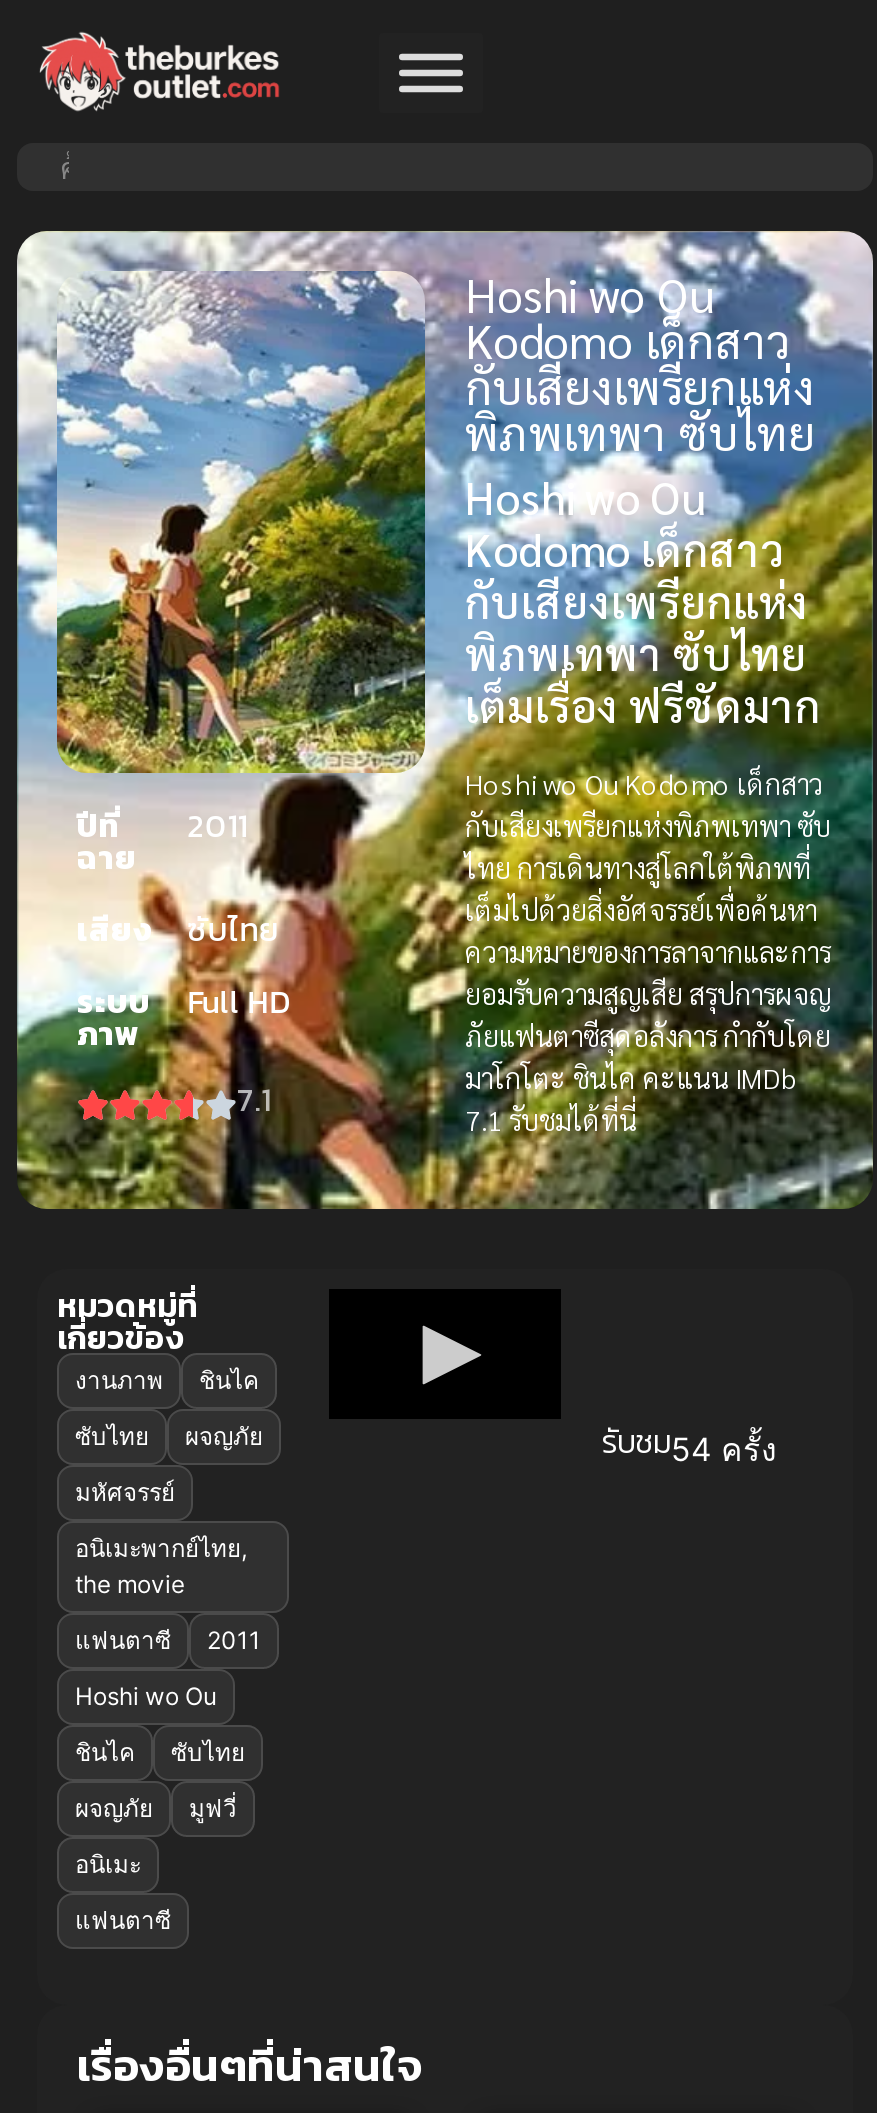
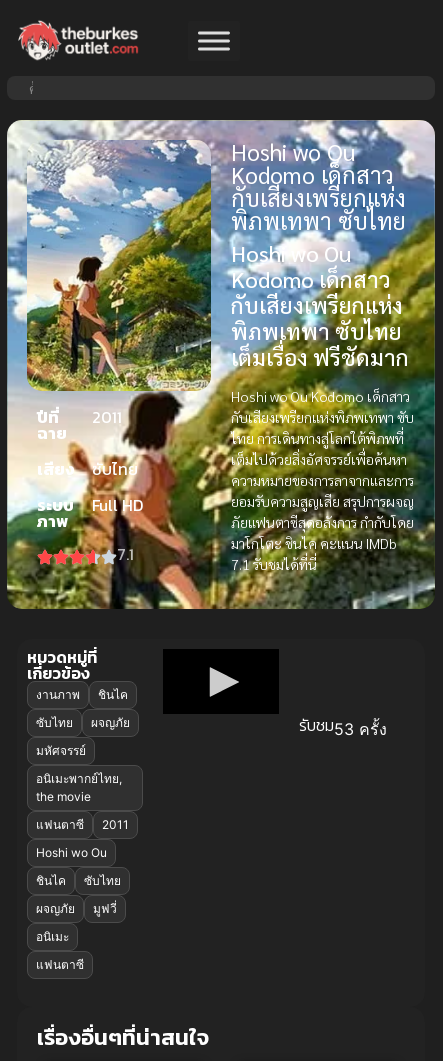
[601,1417,777,1469] รับชม54 ครั้ง -> [299,713,387,739] รับชม53 ครั้ง

